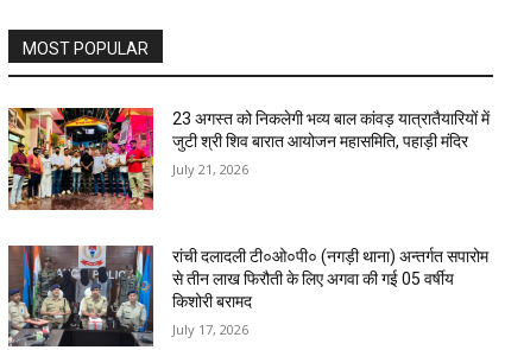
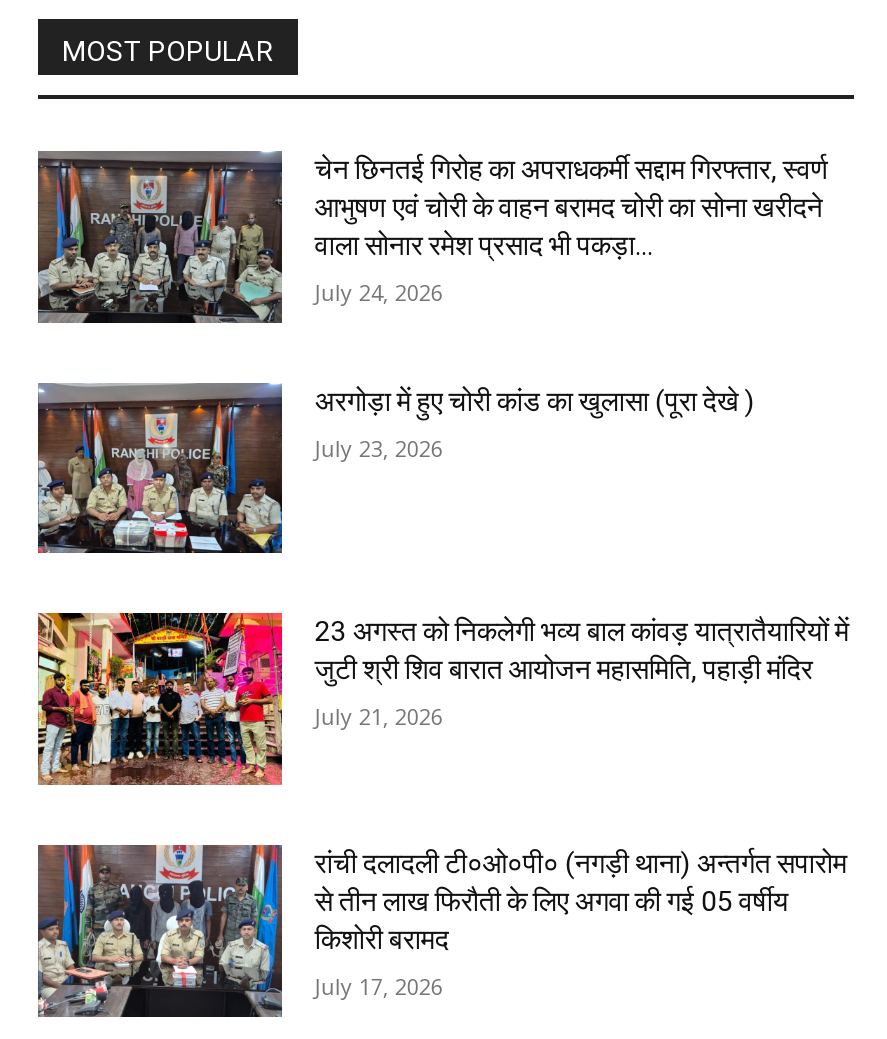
none -> [36,149,829,463] [image] | चेन छिनतई गिरोह का अपराधकर्मी सद्दाम गिरफ्तार, स्वर्ण | आभुषण एवं चोरी के वाहन बरामद चोरी का सोना खरीदने | वाला सोनार रमेश प्रसाद भी पकड़ा... | July 24, 2026 | अरगोड़ा में हुए चोरी कांड का खुलासा (पूरा देखे ) | July 23, 2026
none -> [36,383,284,555] [image]

